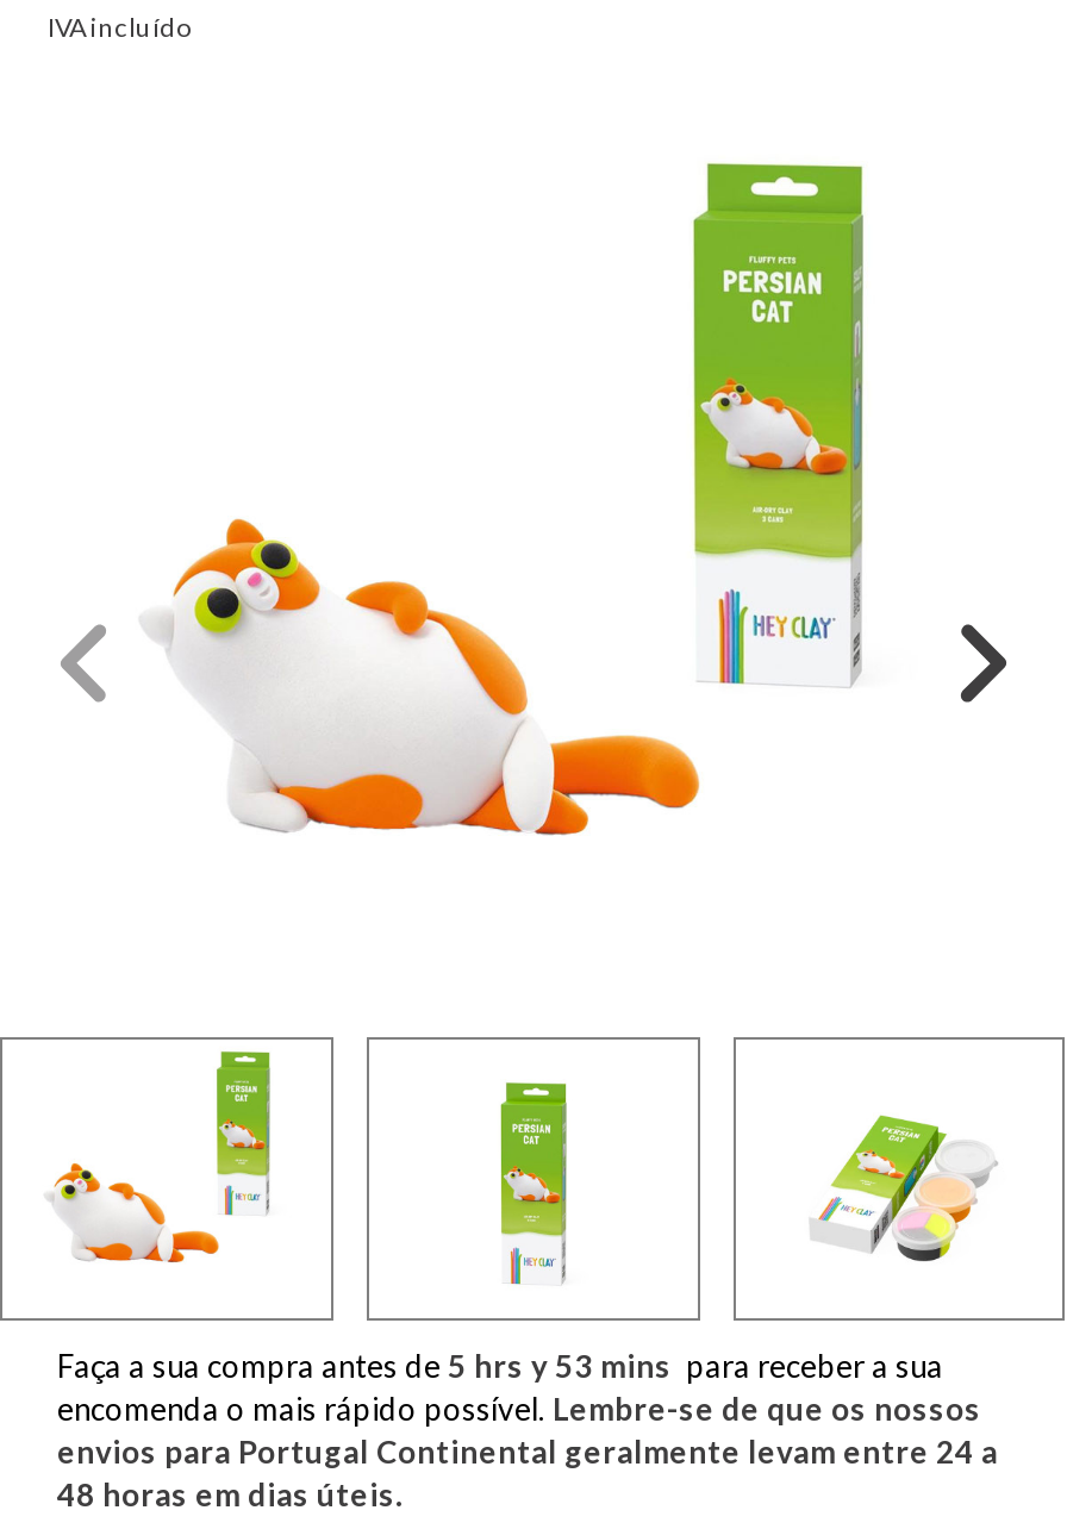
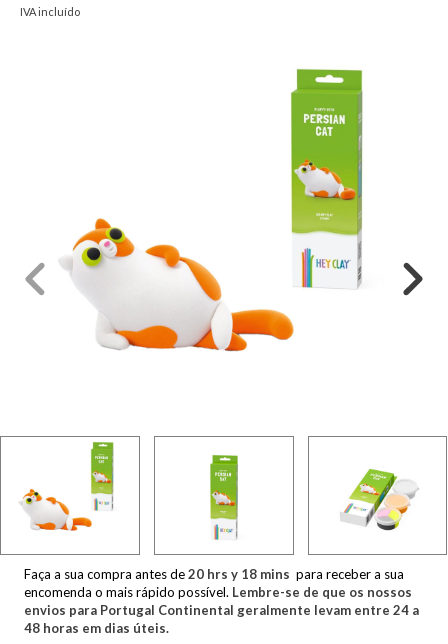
[57,1346,943,1384] Faça a sua compra antes de 5 hrs y 53 mins para receber a sua -> [24,566,404,582] Faça a sua compra antes de 20 hrs y 18 mins para receber a sua

